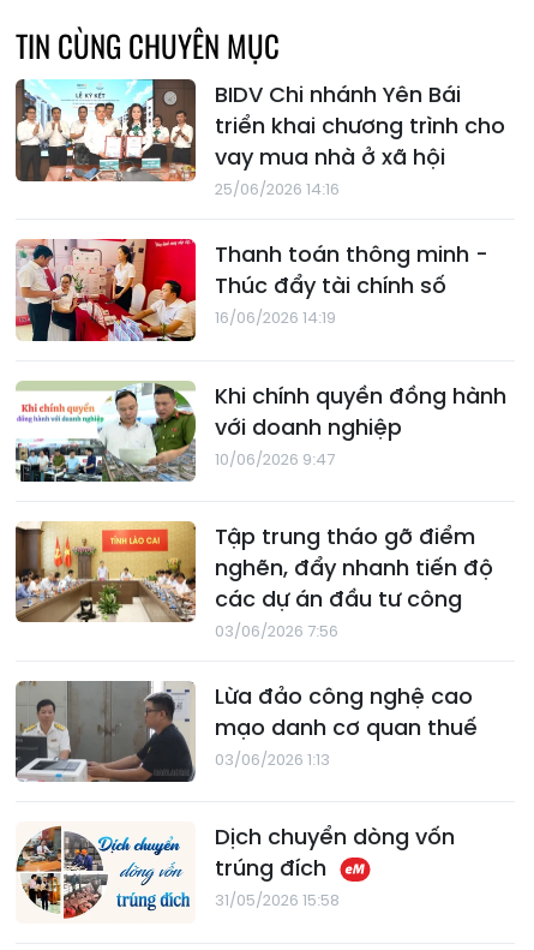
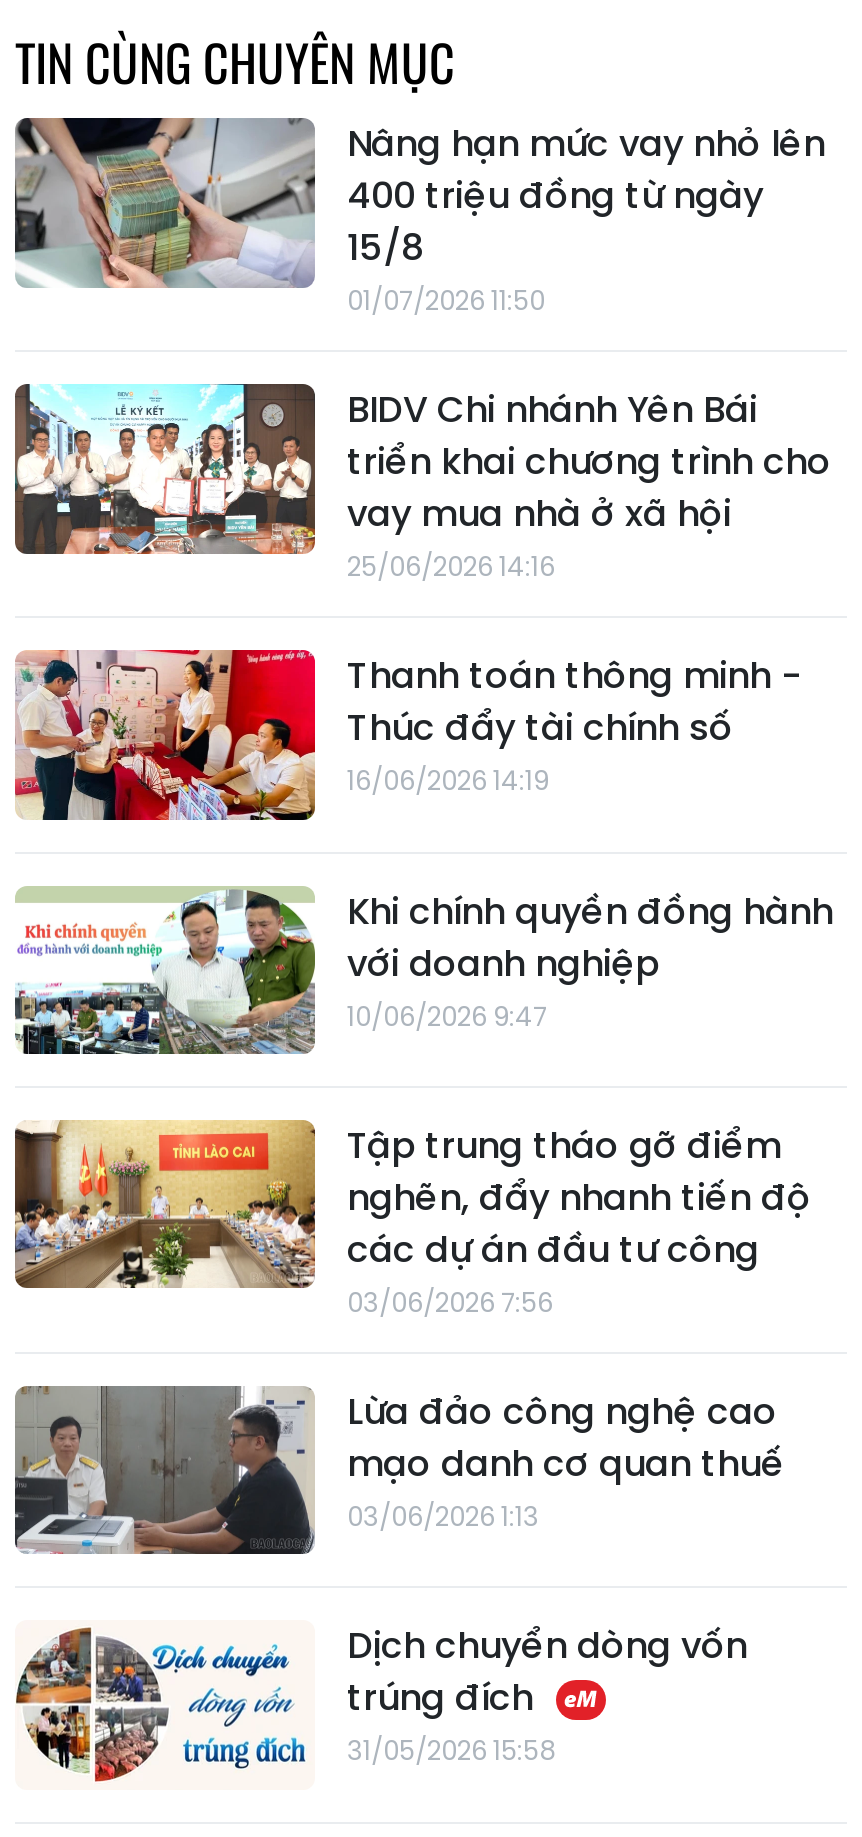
none -> [15,116,825,320] [image] | Nâng hạn mức vay nhỏ lên | 400 triệu đồng từ ngày | 15/8 | 01/07/2026 11:50

